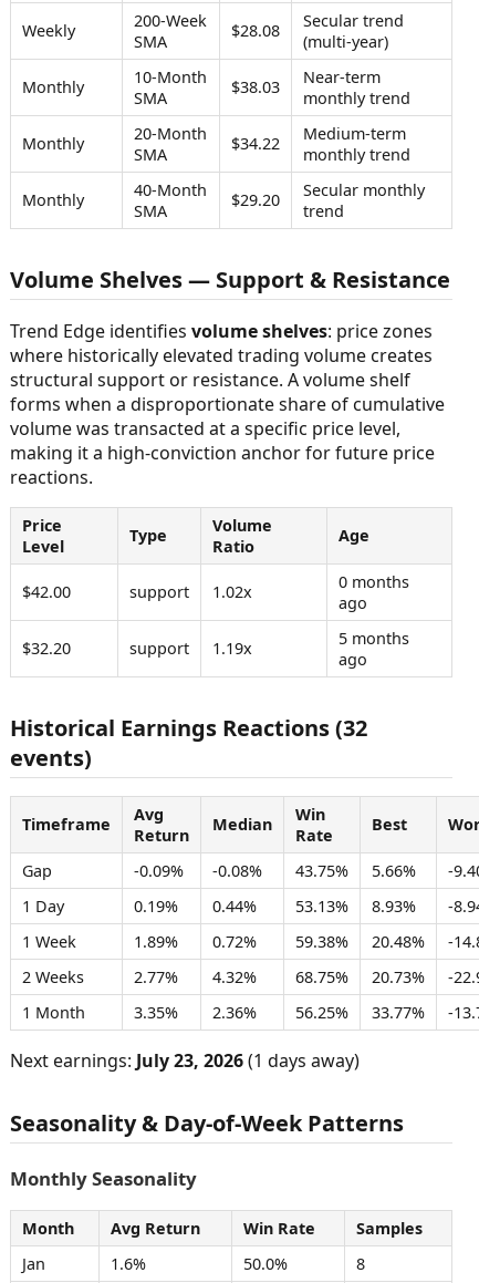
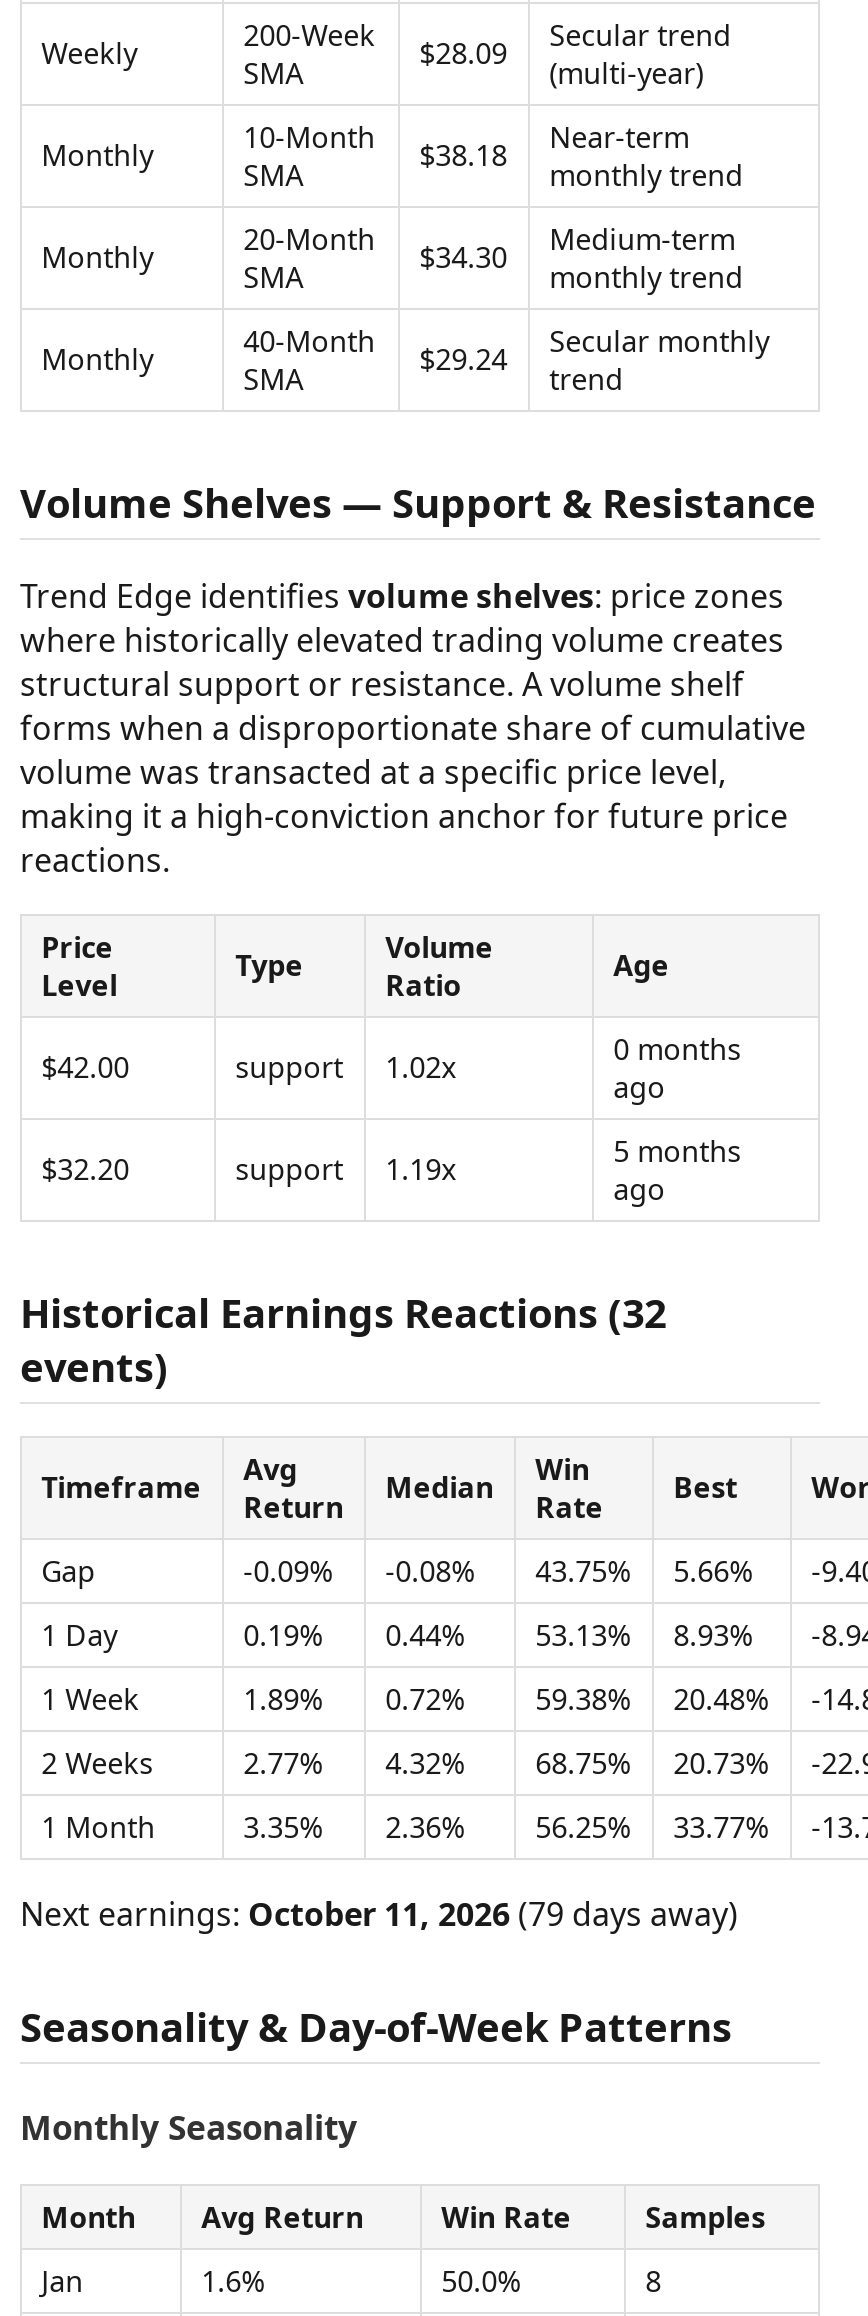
[133,10,403,41] 200-Week $28.08 Secular trend -> [243,16,731,72] 200-Week $28.09 Secular trend
[133,66,380,97] 10-Month $38.03 Near-term -> [243,118,689,174] 10-Month $38.18 Near-term
[133,123,406,154] 20-Month $34.22 Medium-term -> [243,220,735,276] 20-Month $34.30 Medium-term
[133,179,424,210] 40-Month $29.20 Secular monthly -> [243,322,769,378] 40-Month $29.24 Secular monthly
[10,1049,360,1073] Next earnings: July 23, 2026 (1 days away) -> [20,1892,738,1936] Next earnings: October 11, 2026 (79 days away)

